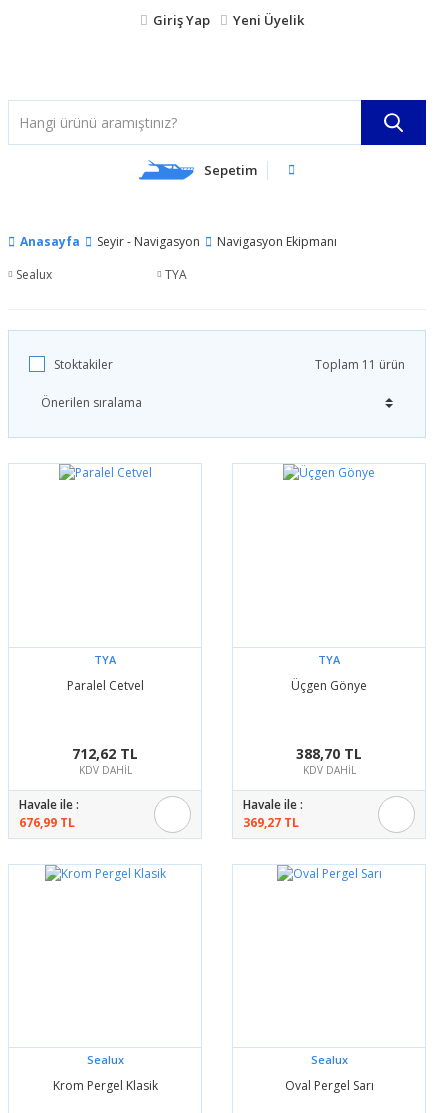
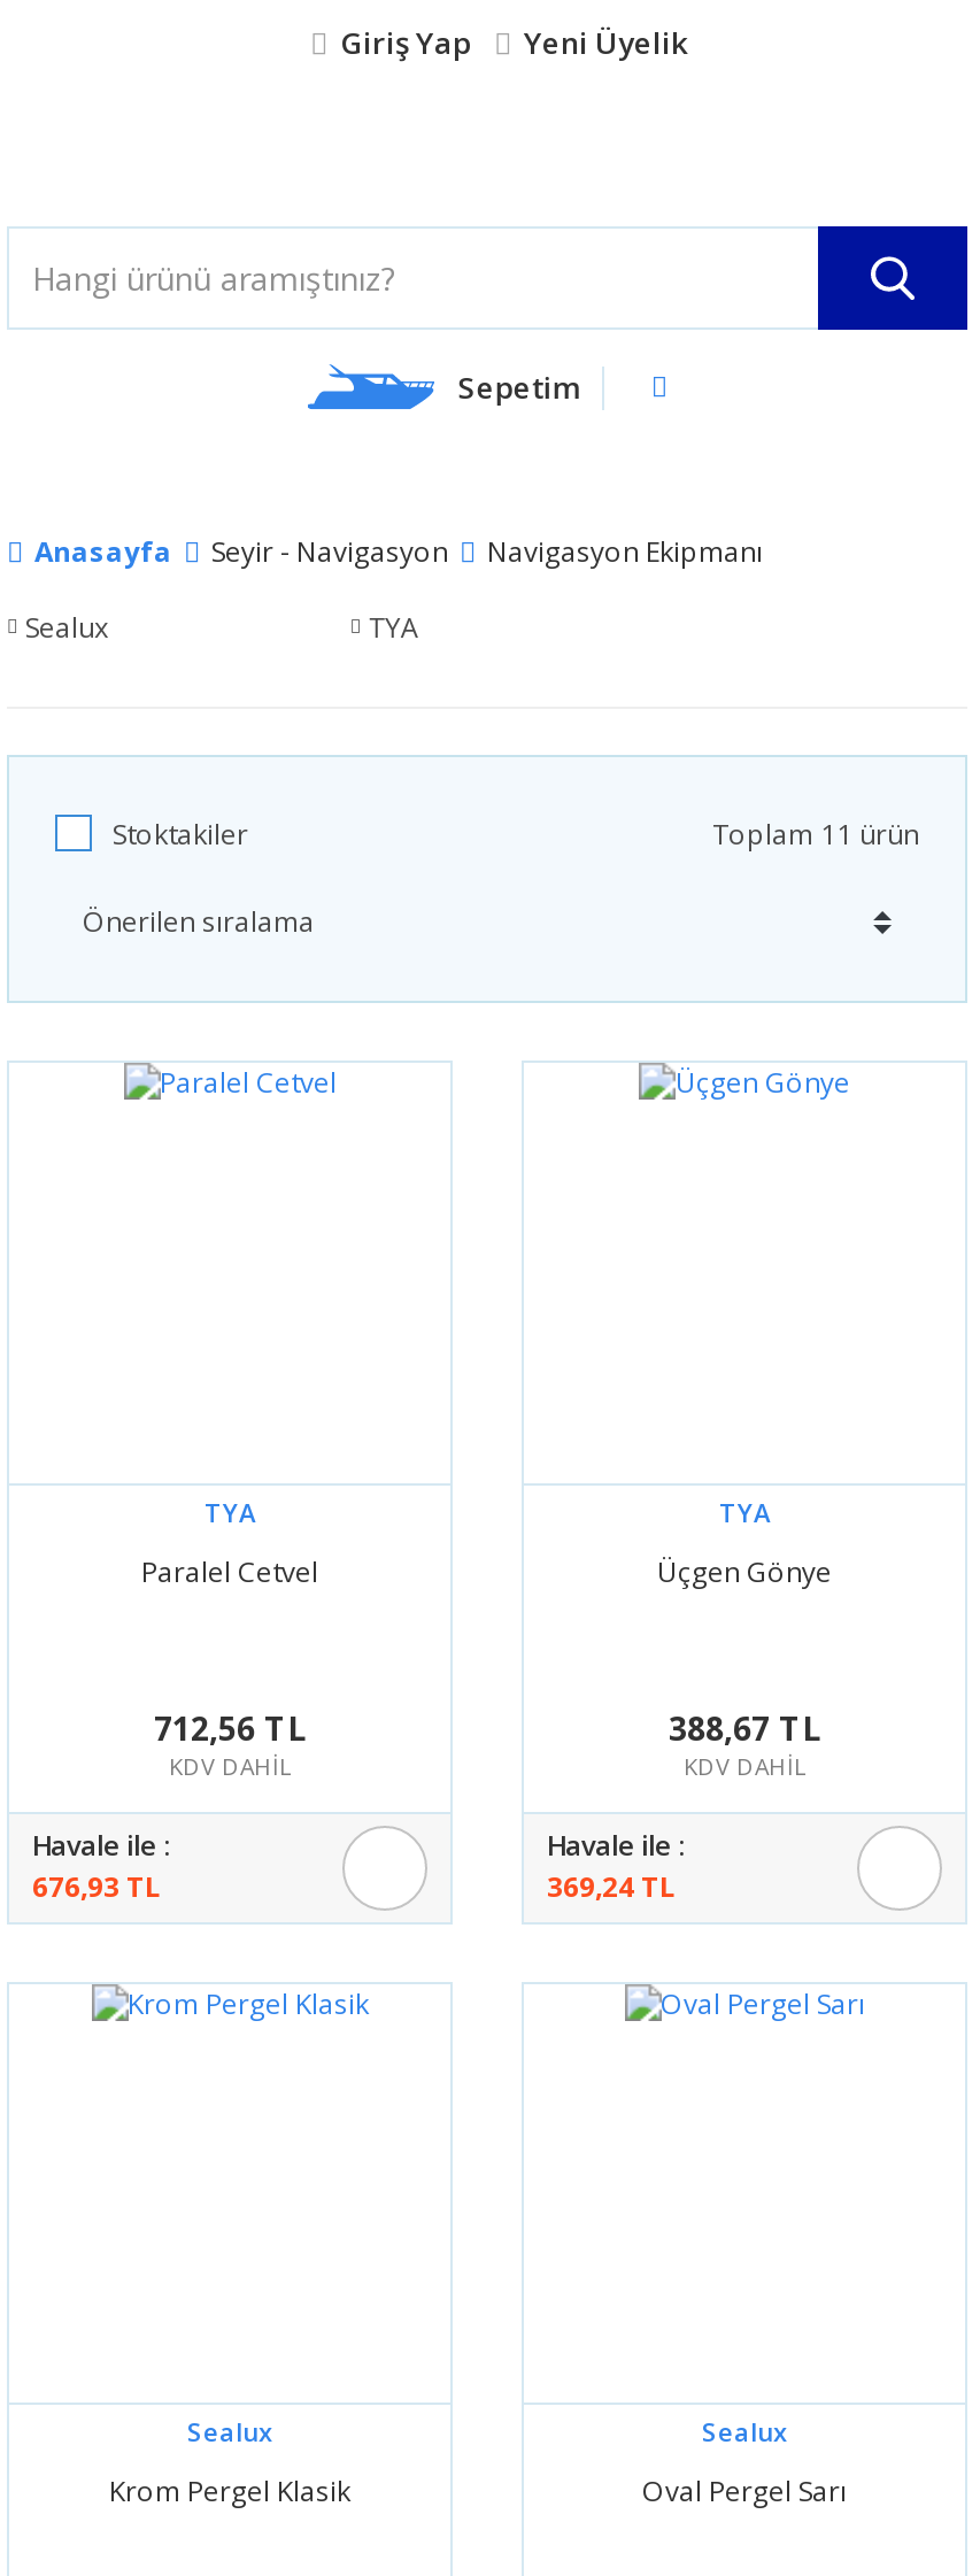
[72,744,138,763] 712,62 TL -> [154,1706,306,1749] 712,56 TL
[296,744,362,763] 388,70 TL -> [669,1706,820,1749] 388,67 TL
[19,814,75,831] 676,99 TL -> [32,1868,161,1907] 676,93 TL
[243,814,299,831] 369,27 TL -> [547,1868,676,1907] 369,24 TL

